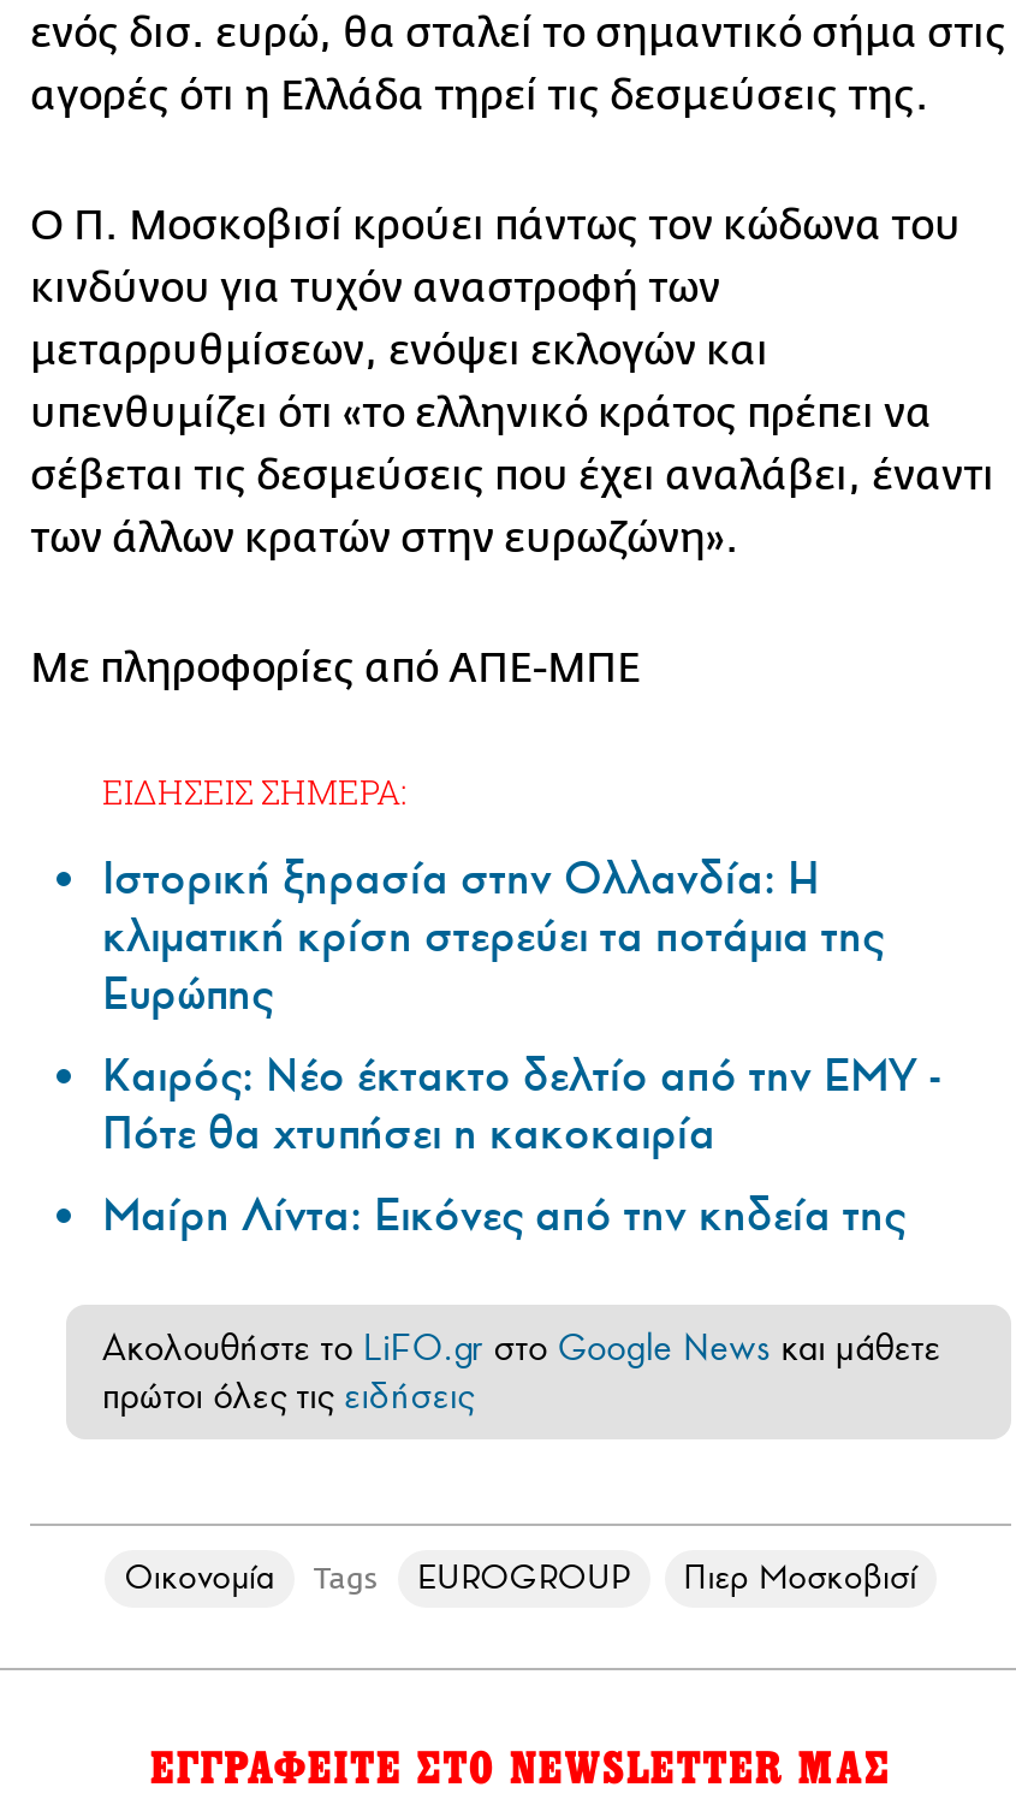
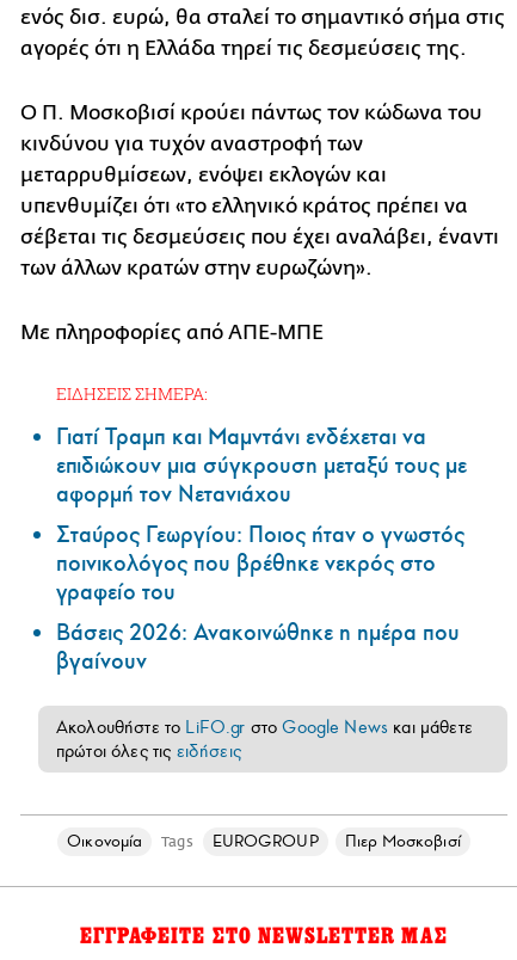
[102,851,941,1245] Ιστορική ξηρασία στην Ολλανδία: Η | κλιματική κρίση στερεύει τα ποτάμια της | Ευρώπης | Καιρός: Νέο έκτακτο δελτίο από την ΕΜΥ - | Πότε θα χτυπήσει η κακοκαιρία | Μαίρη Λίντα: Εικόνες από την κηδεία της -> [56,422,467,675] Γιατί Τραμπ και Μαμντάνι ενδέχεται να | επιδιώκουν μια σύγκρουση μεταξύ τους με | αφορμή τον Νετανιάχου | Σταύρος Γεωργίου: Ποιος ήταν ο γνωστός | ποινικολόγος που βρέθηκε νεκρός στο | γραφείο του | Βάσεις 2026: Ανακοινώθηκε η ημέρα που | βγαίνουν

